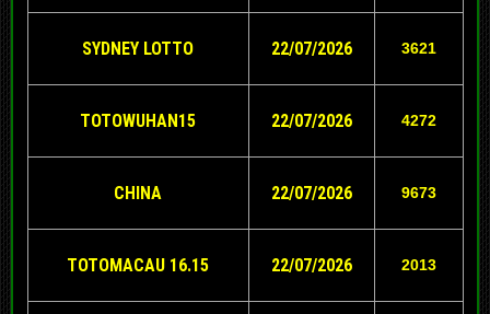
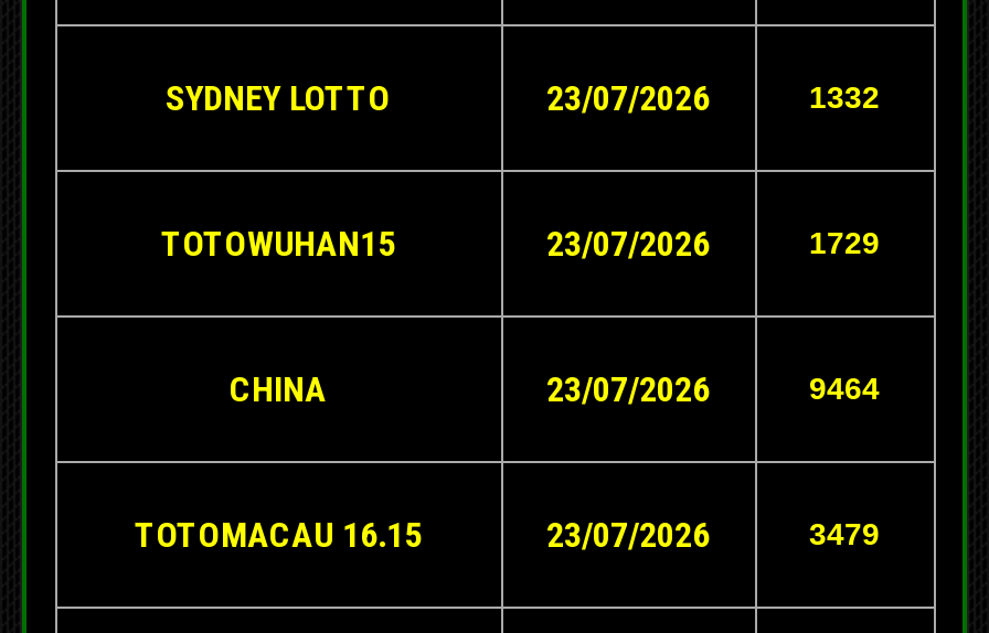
[271,39,352,59] 22/07/2026 -> [546,78,710,120] 23/07/2026
[401,40,436,57] 3621 -> [809,80,880,115] 1332
[271,111,352,132] 22/07/2026 -> [546,223,710,265] 23/07/2026
[401,112,436,129] 4272 -> [809,225,880,261] 1729
[271,183,352,204] 22/07/2026 -> [546,369,710,411] 23/07/2026
[401,184,436,202] 9673 -> [809,371,880,406] 9464
[271,255,352,276] 22/07/2026 -> [546,514,710,556] 23/07/2026
[401,256,436,274] 2013 -> [809,517,880,552] 3479

